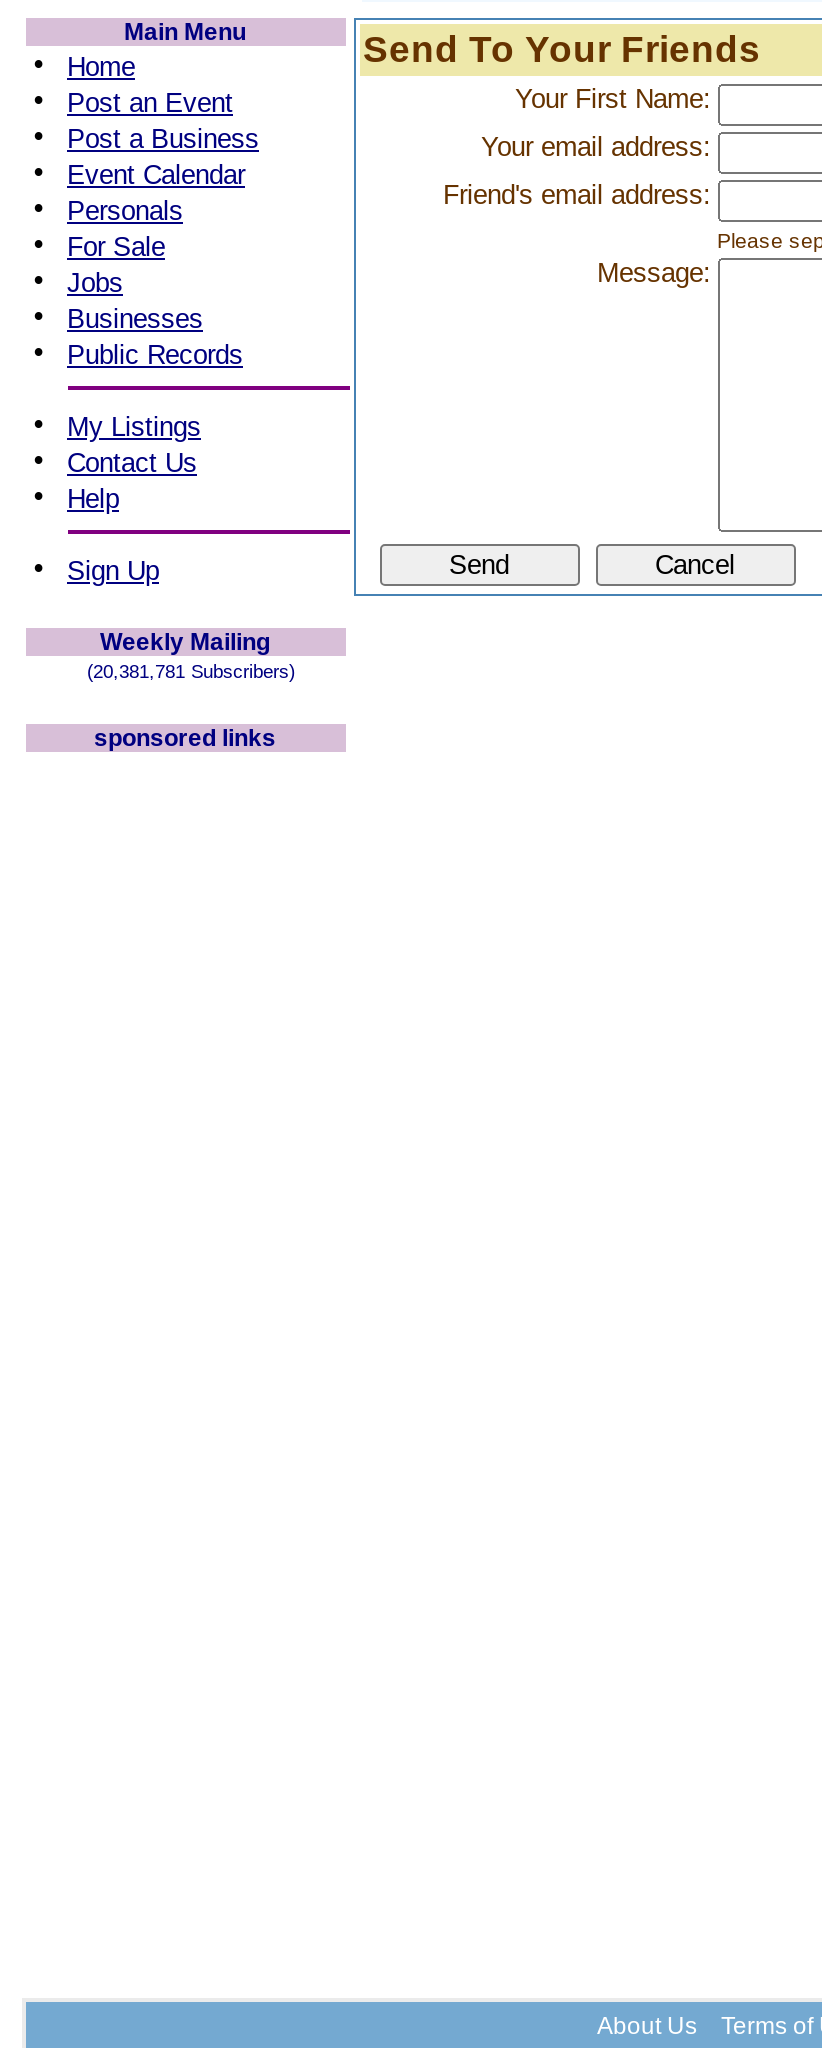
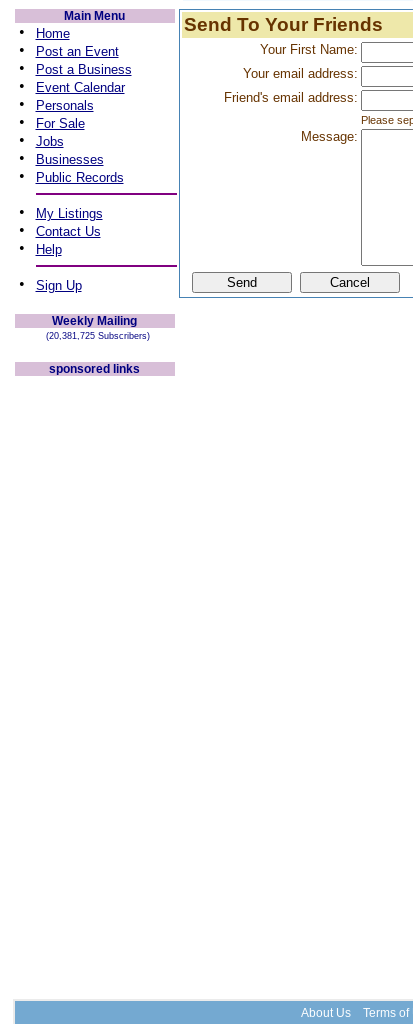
[75,662,295,682] (20,381,781 Subscribers) -> [39,331,149,341] (20,381,725 Subscribers)

